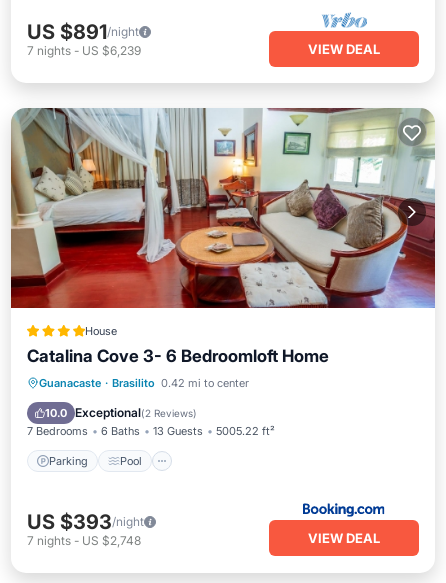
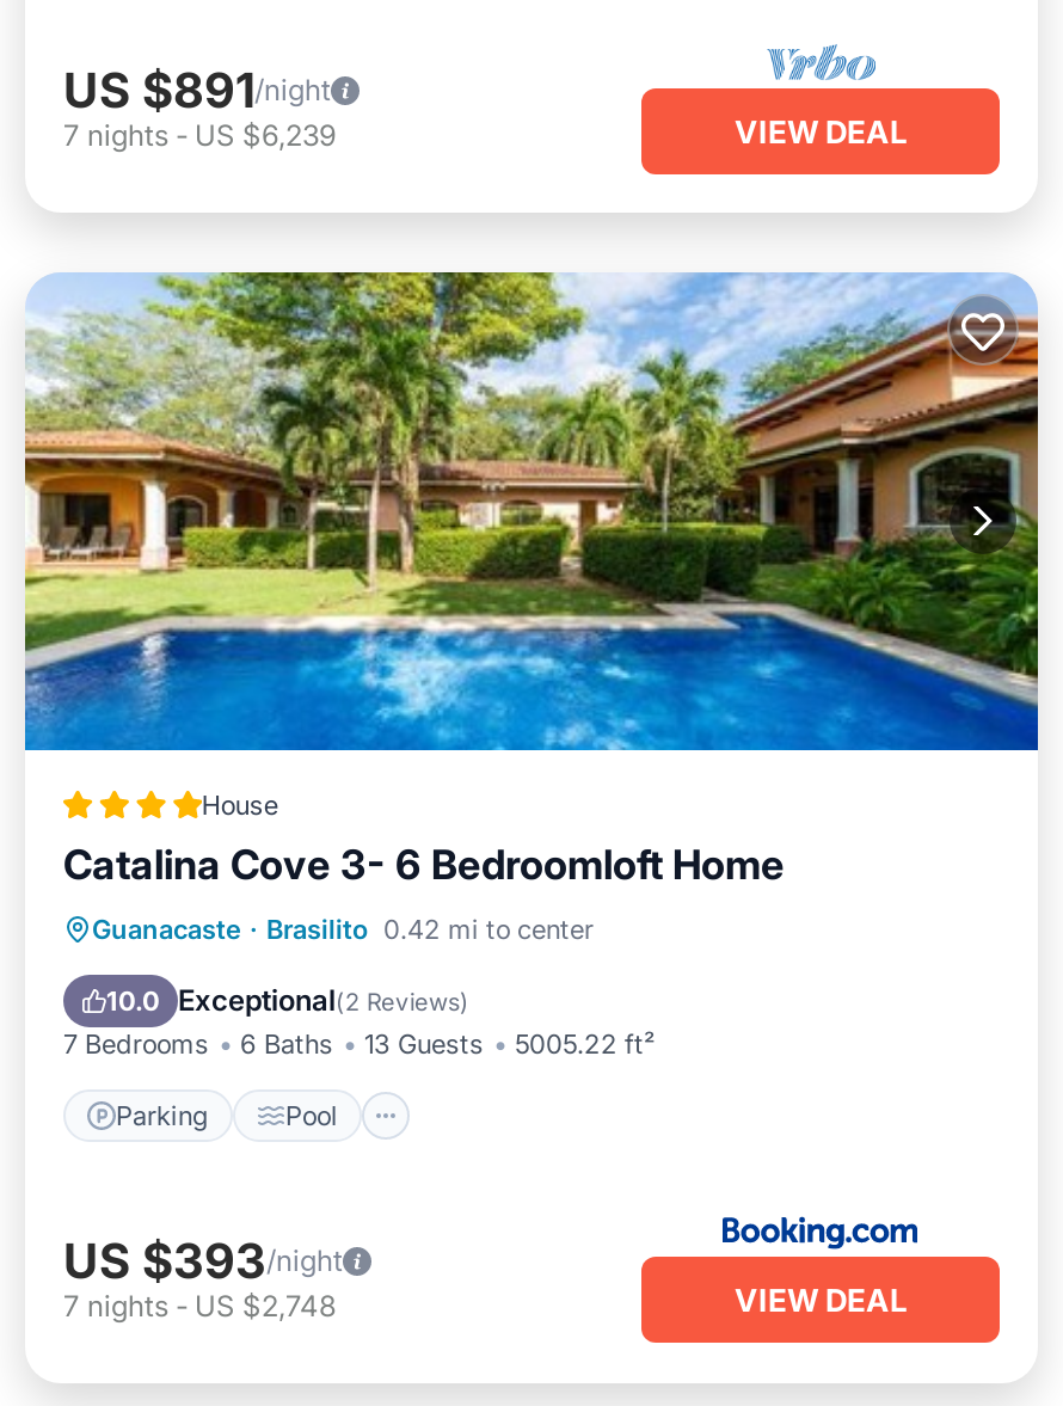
[10,107,435,309] [image] -> [23,270,1040,753] [image]

